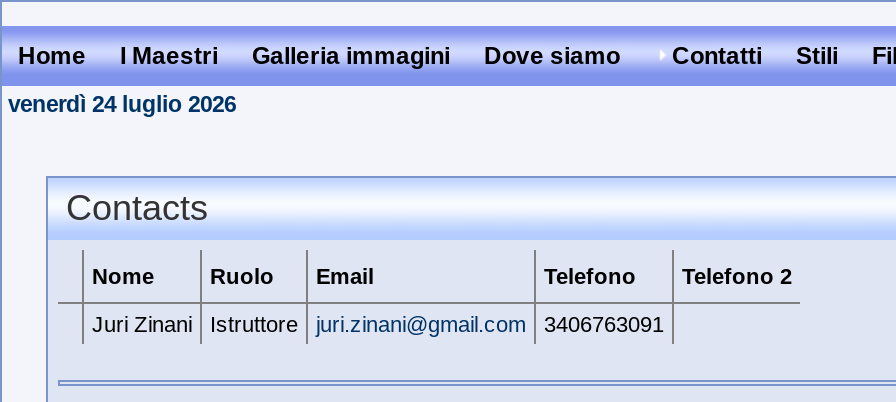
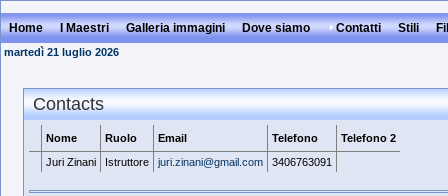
[8,92,236,116] venerdì 24 luglio 2026 -> [4,46,119,58] martedì 21 luglio 2026

